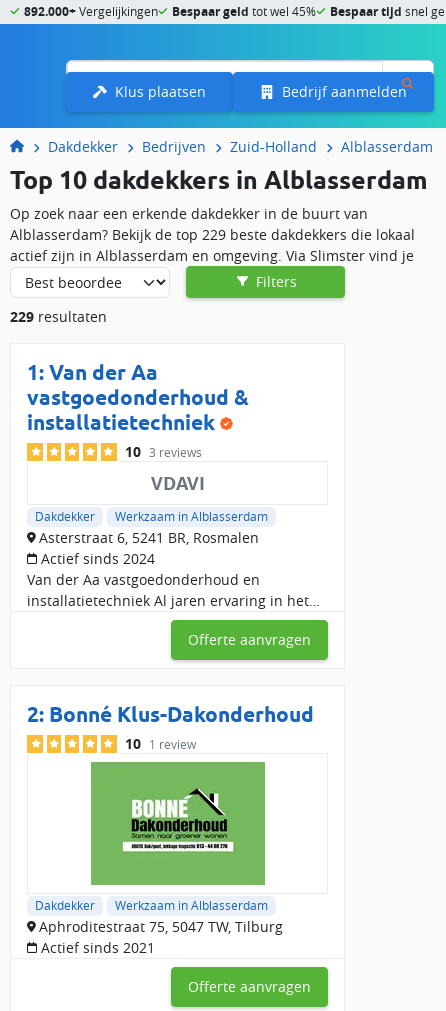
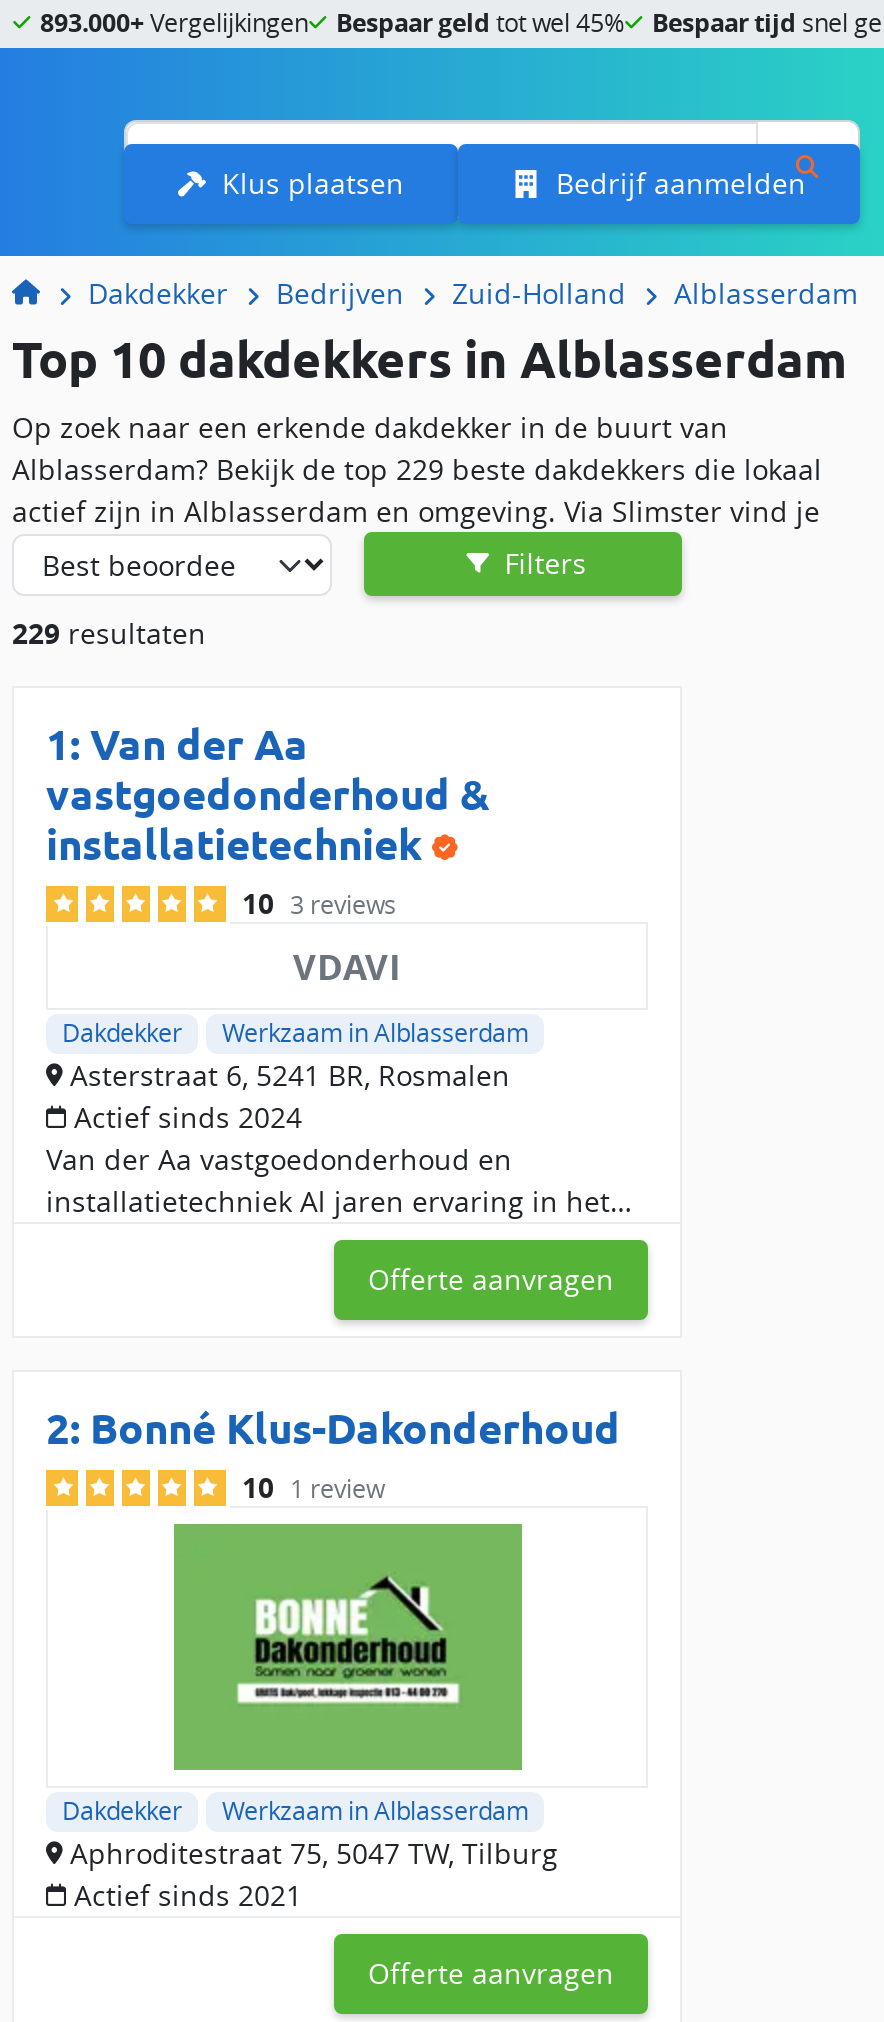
[24,3,158,20] 892.000+ Vergelijkingen -> [40,6,308,40] 893.000+ Vergelijkingen

